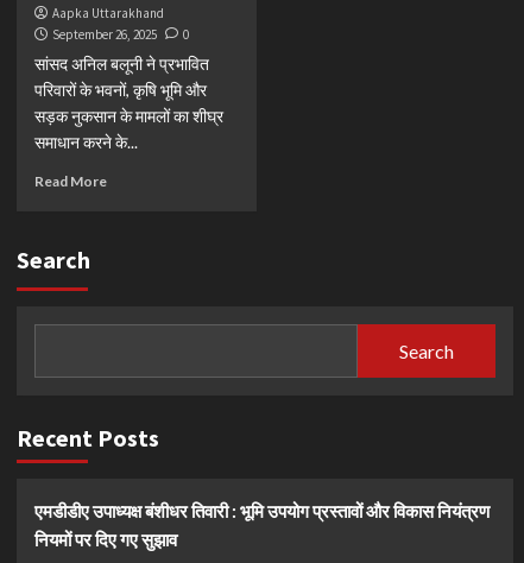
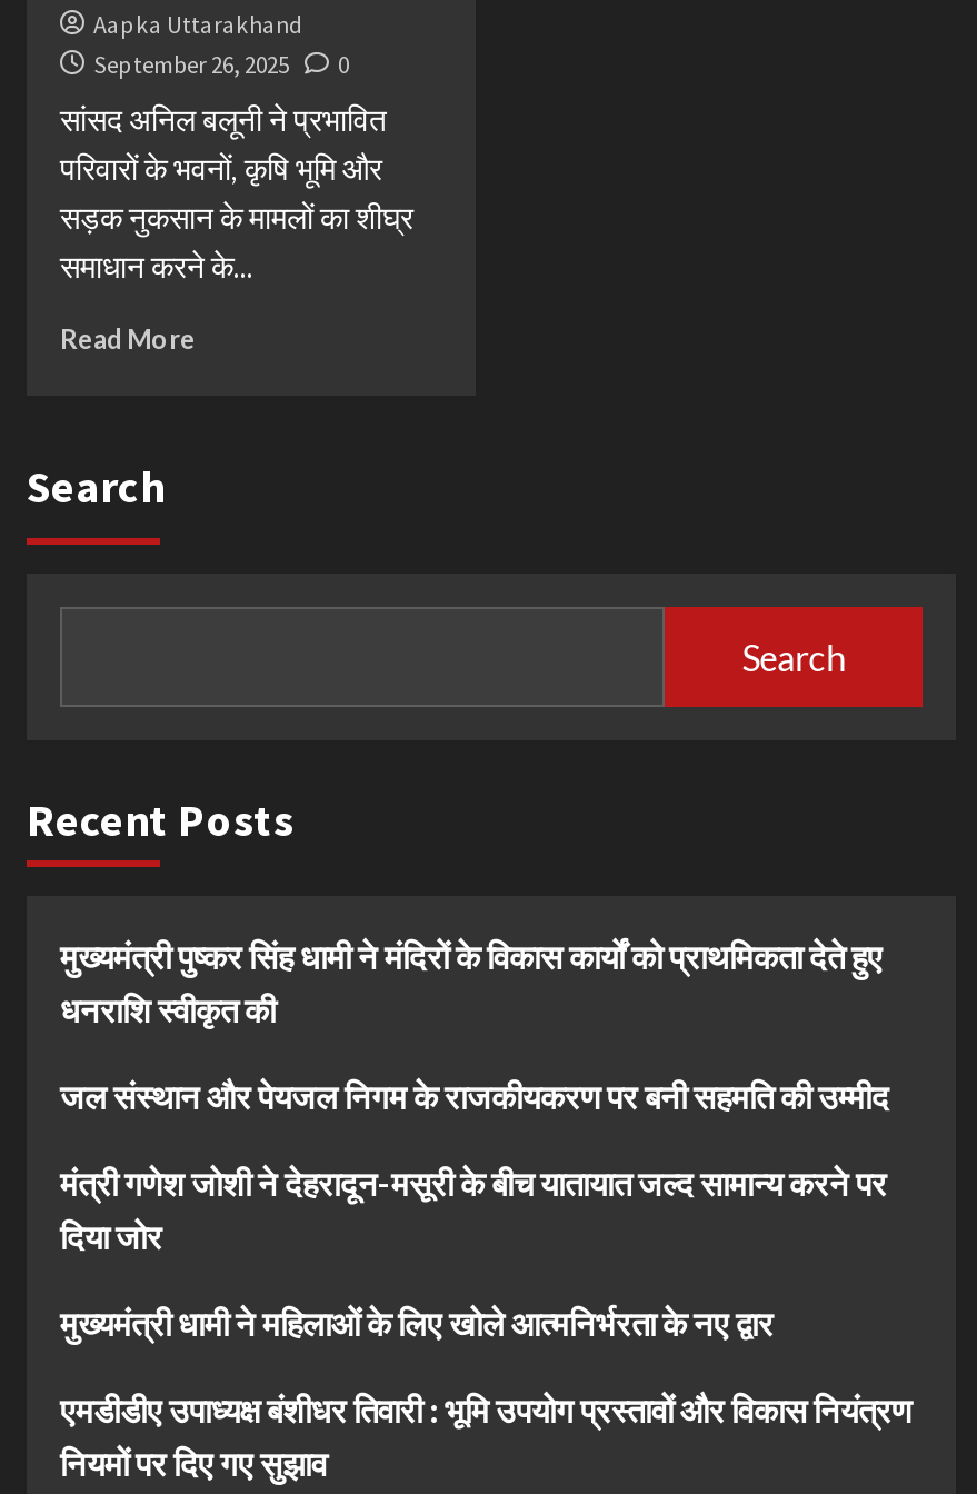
none -> [60,936,889,1343] मुख्यमंत्री पुष्कर सिंह धामी ने मंदिरों के विकास कार्यों को प्राथमिकता देते हुए | धनराशि स्वीकृत की | जल संस्थान और पेयजल निगम के राजकीयकरण पर बनी सहमति की उम्मीद | मंत्री गणेश जोशी ने देहरादून-मसूरी के बीच यातायात जल्द सामान्य करने पर | दिया जोर | मुख्यमंत्री धामी ने महिलाओं के लिए खोले आत्मनिर्भरता के नए द्वार

